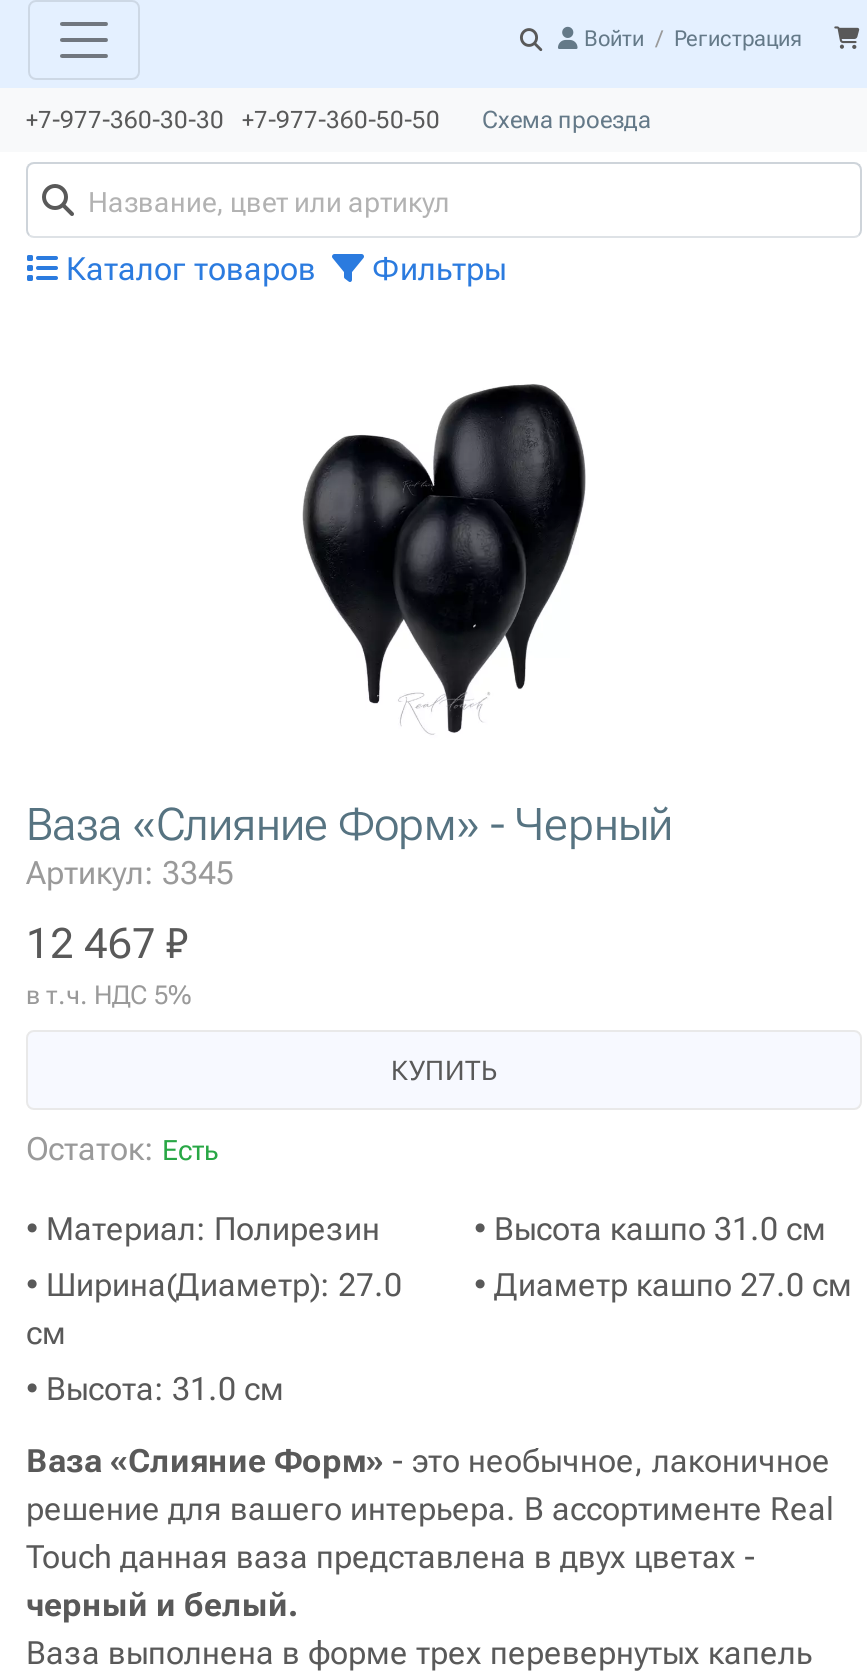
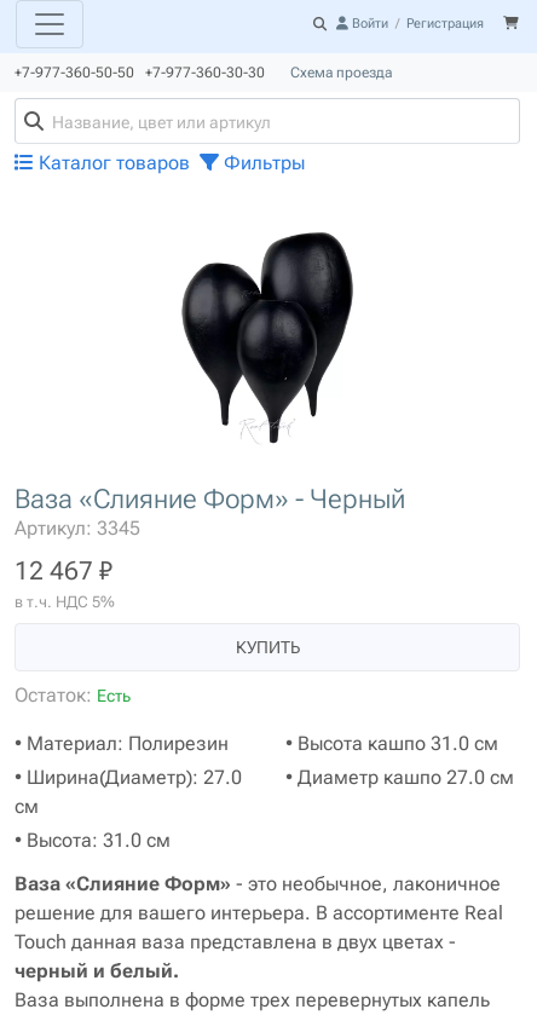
[26,106,650,134] +7-977-360-30-30 +7-977-360-50-50 Схема проезда -> [15,64,392,81] +7-977-360-50-50 +7-977-360-30-30 Схема проезда

